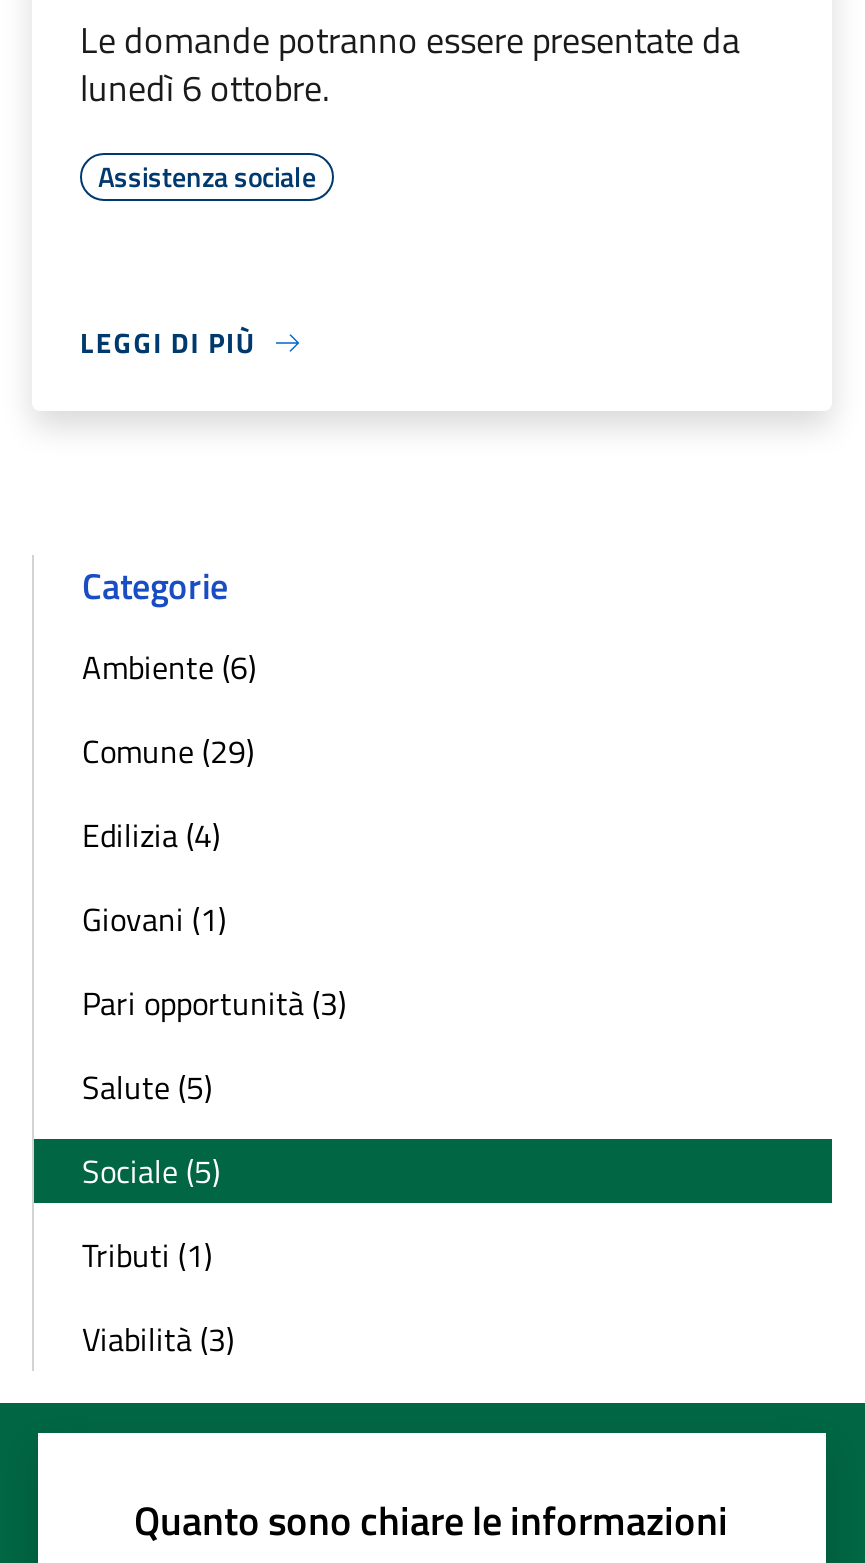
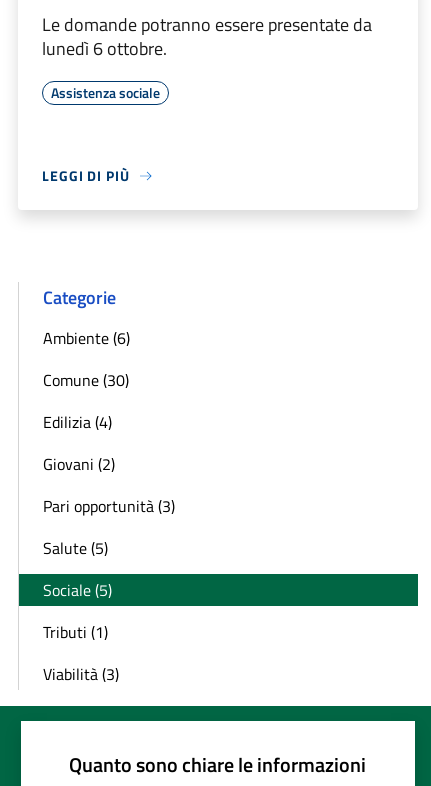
[82,728,254,776] Comune (29) -> [43,368,129,392] Comune (30)
[82,896,226,944] Giovani (1) -> [43,452,115,476] Giovani (2)

